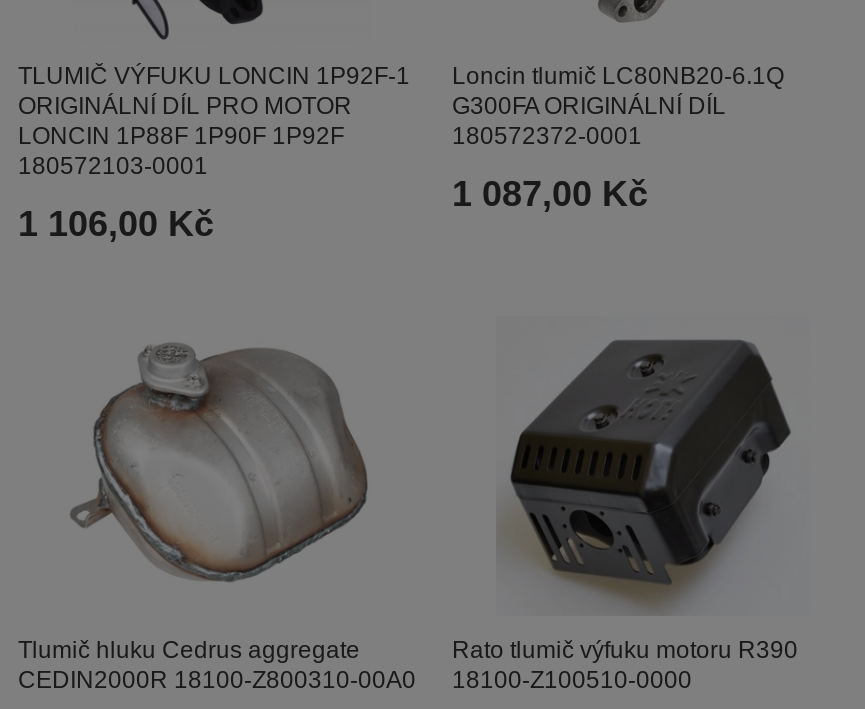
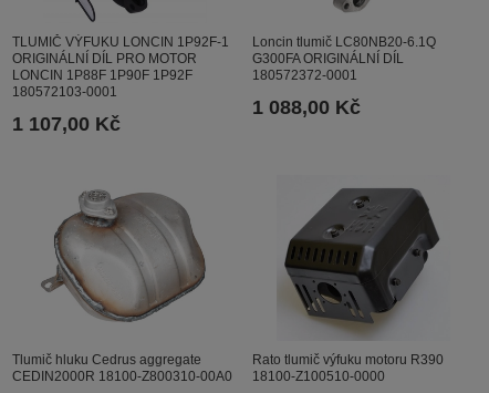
[452,174,648,214] 1 087,00 Kč -> [252,96,361,118] 1 088,00 Kč
[18,204,214,244] 1 106,00 Kč -> [12,113,121,135] 1 107,00 Kč

